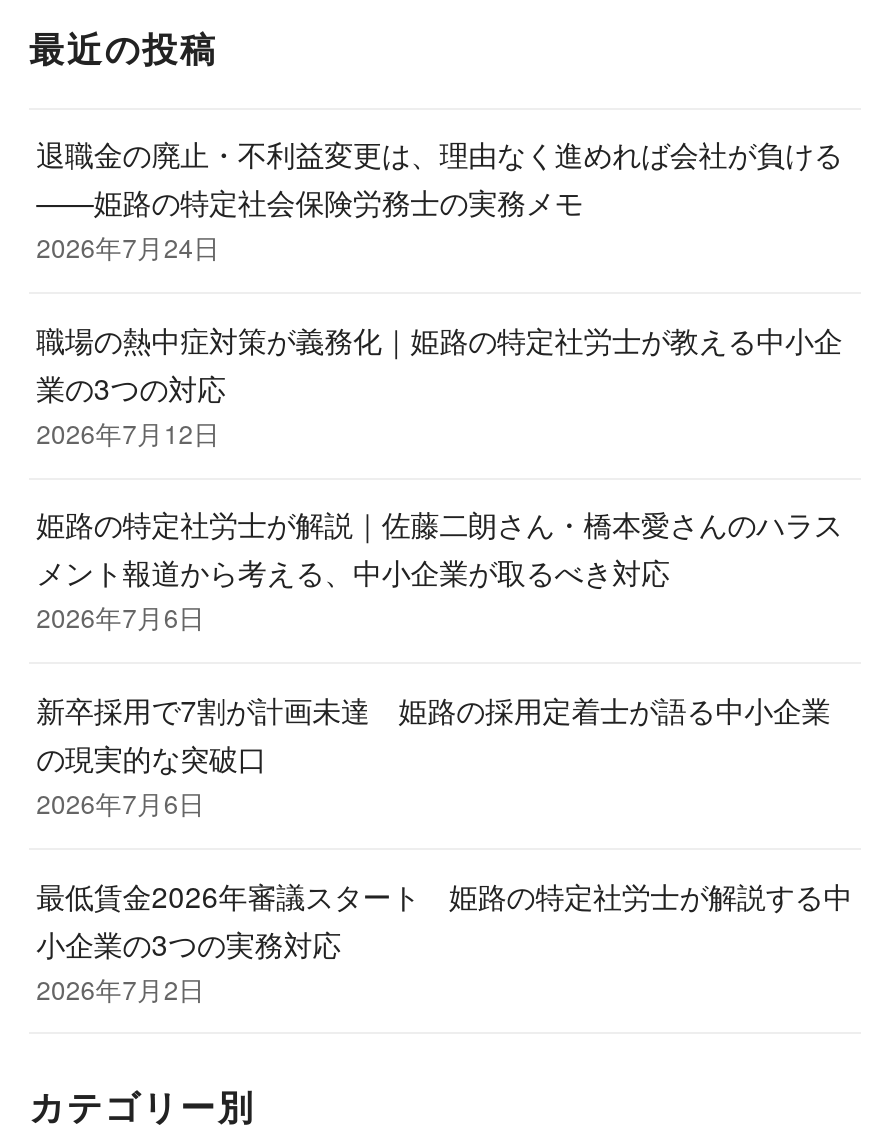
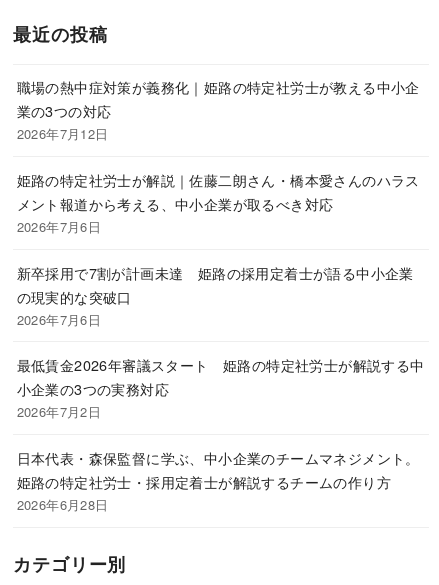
[36,133,843,267] 退職金の廃止・不利益変更は、理由なく進めれば会社が負ける | ——姫路の特定社会保険労務士の実務メモ | 2026年7月24日 -> none
moved [36,318,852,1008] -> [17,76,425,421]: 職場の熱中症対策が義務化｜姫路の特定社労士が教える中小企 | 業の3つの対応 | 2026年7月12日 | ... | 小企業の3つの実務対応 | 2026年7月2日
none -> [17,447,420,514] 日本代表・森保監督に学ぶ、中小企業のチームマネジメント。 | 姫路の特定社労士・採用定着士が解説するチームの作り方 | 2026年6月28日

